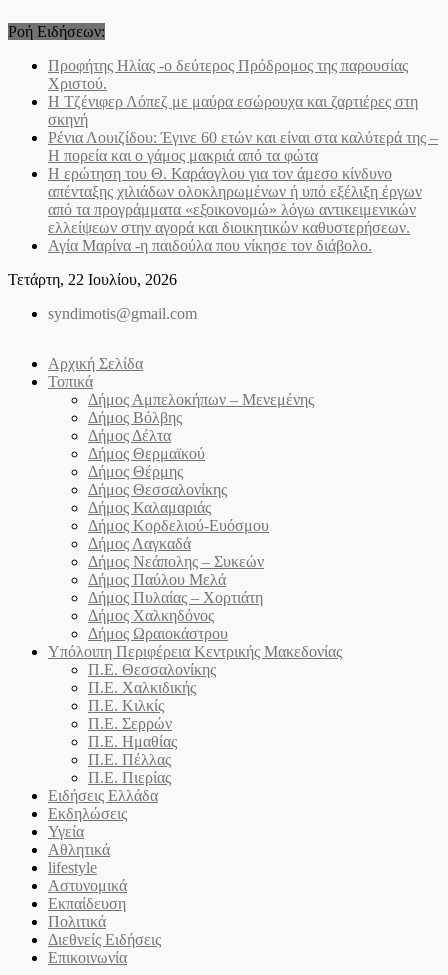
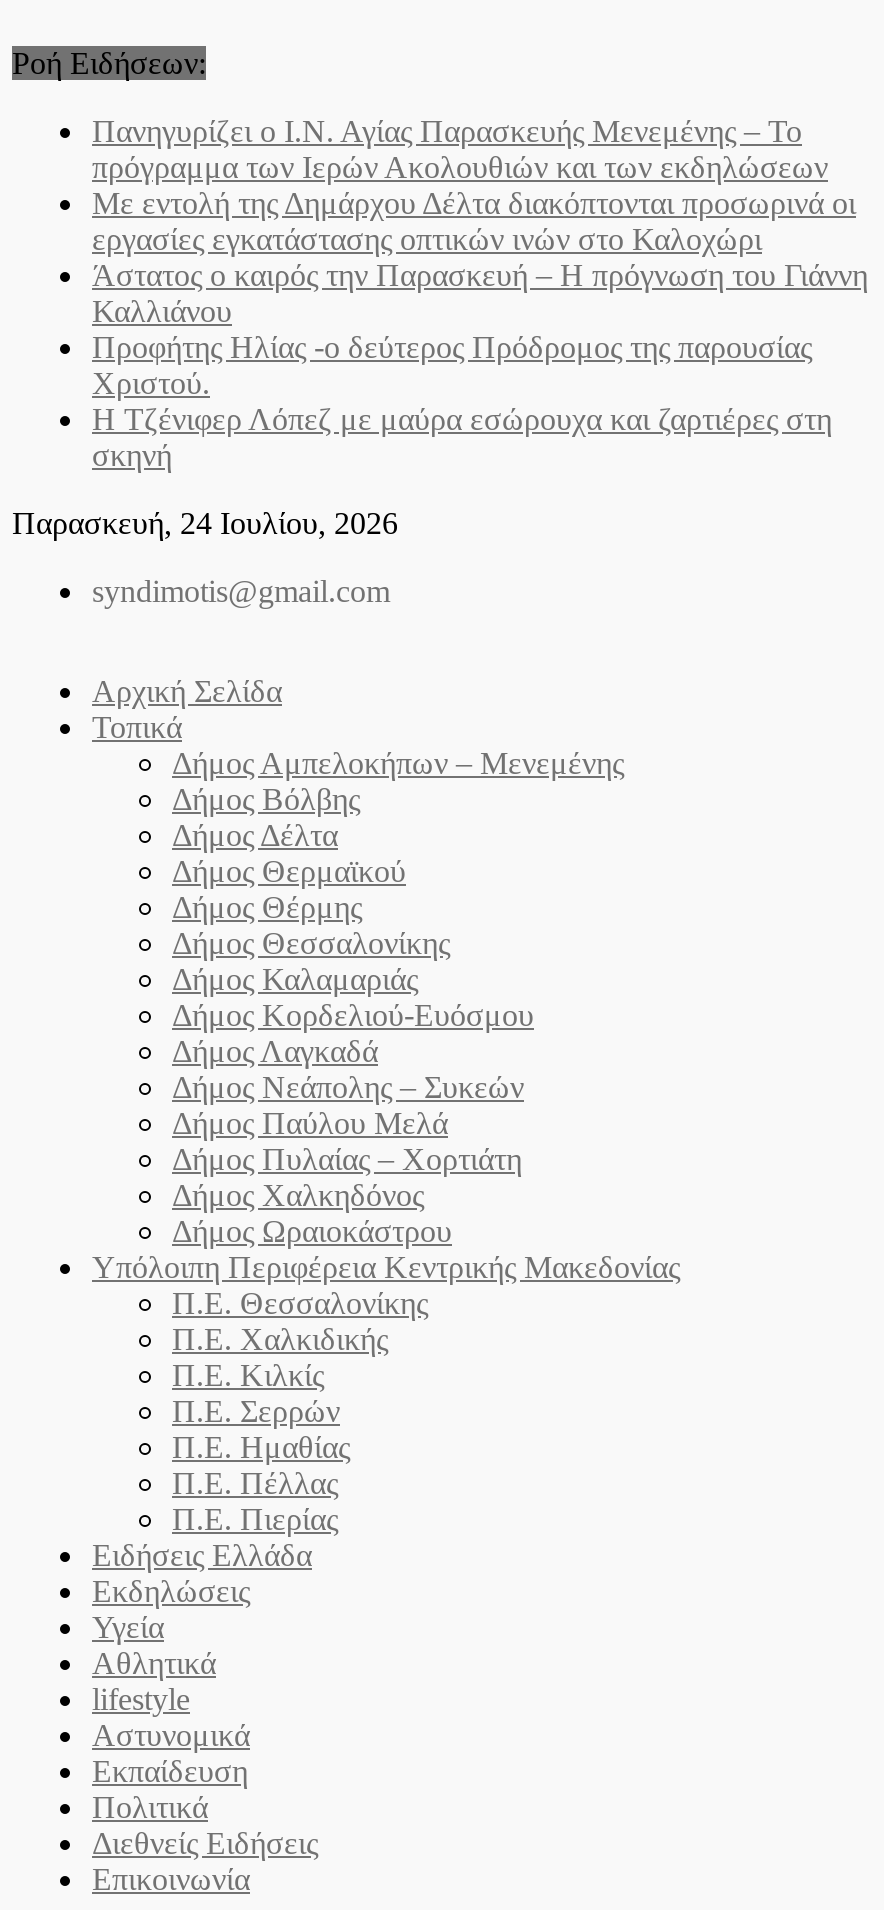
none -> [92,114,868,328] Πανηγυρίζει ο Ι.Ν. Αγίας Παρασκευής Μενεμένης – Το | πρόγραμμα των Ιερών Ακολουθιών και των εκδηλώσεων | Με εντολή της Δημάρχου Δέλτα διακόπτονται προσωρινά οι | εργασίες εγκατάστασης οπτικών ινών στο Καλοχώρι | Άστατος ο καιρός την Παρασκευή – Η πρόγνωση του Γιάννη | Καλλιάνου
moved [48,57,418,128] -> [92,330,832,472]: Προφήτης Ηλίας -ο δεύτερος Πρόδρομος της παρουσίας | Χριστού. | Η Τζένιφερ Λόπεζ με μαύρα εσώρουχα και ζαρτιέρες στη | σκηνή
[8,129,438,288] Ρένια Λουιζίδου: Έγινε 60 ετών και είναι στα καλύτερά της – | Η πορεία και ο γάμος μακριά από τα φώτα | Η ερώτηση του Θ. Καράογλου για τον άμεσο κίνδυνο | απένταξης χιλιάδων ολοκληρωμένων ή υπό εξέλιξη έργων | από τα προγράμματα «εξοικονομώ» λόγω αντικειμενικών | ελλείψεων στην αγορά και διοικητικών καθυστερήσεων. | Αγία Μαρίνα -η παιδούλα που νίκησε τον διάβολο. | Τετάρτη, 22 Ιουλίου, 2026 -> [12,506,398,540] Παρασκευή, 24 Ιουλίου, 2026

